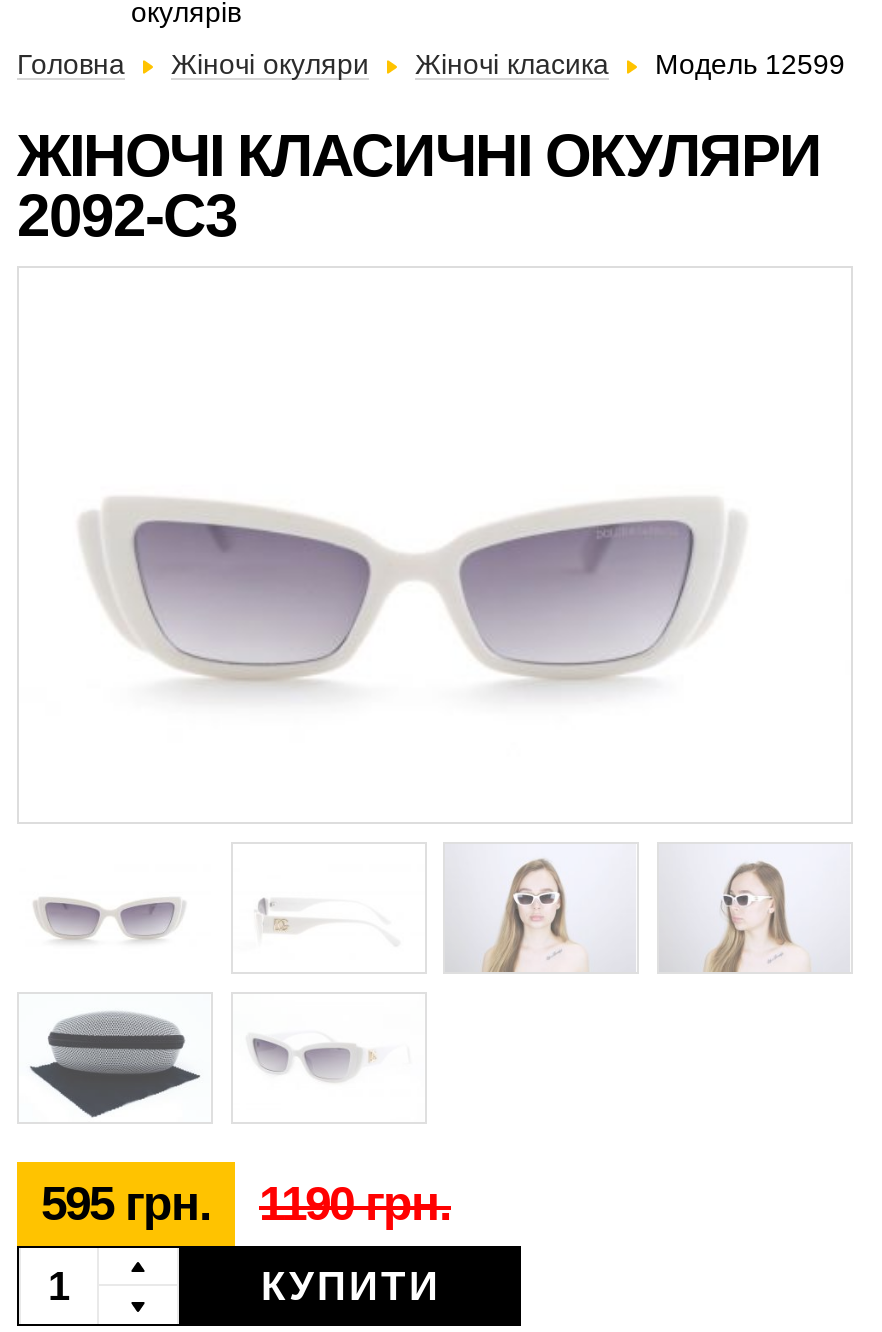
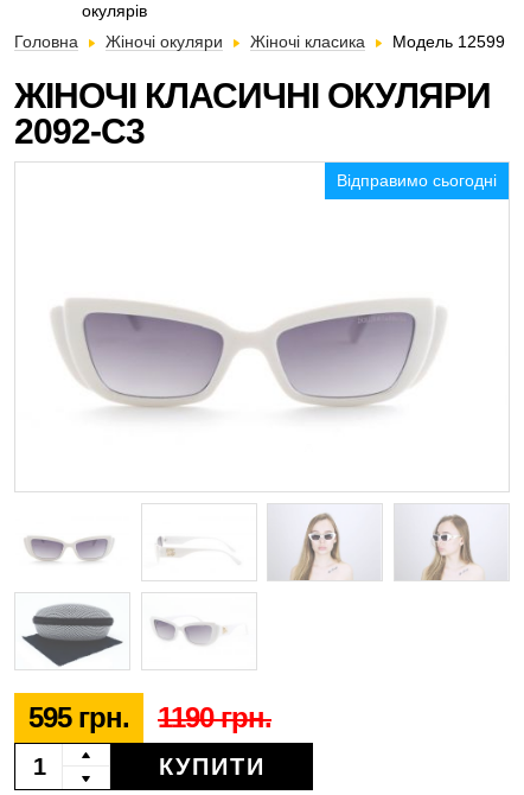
none -> [337,171,497,190] Відправимо сьогодні

